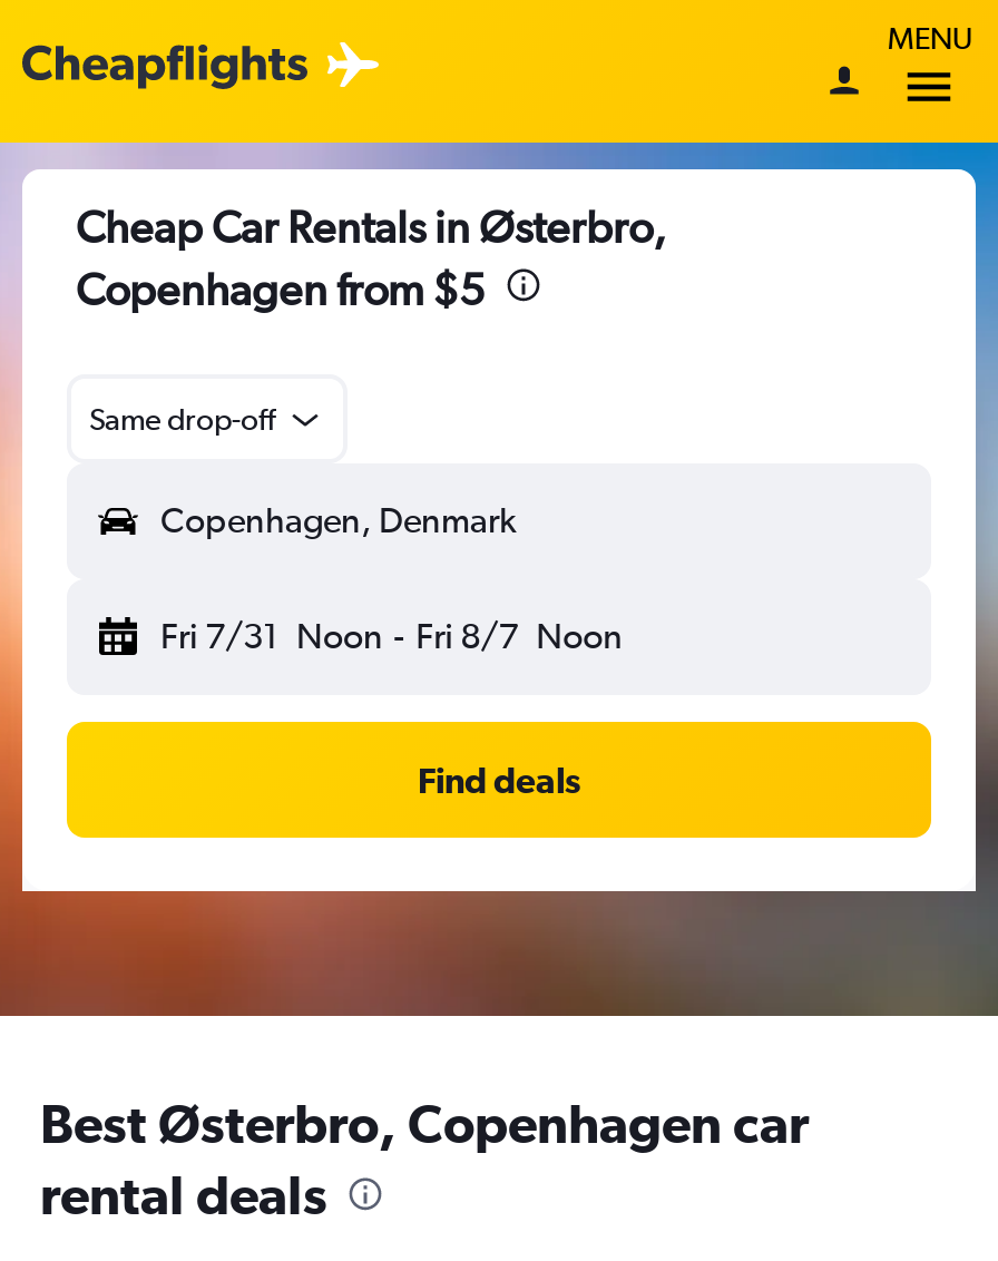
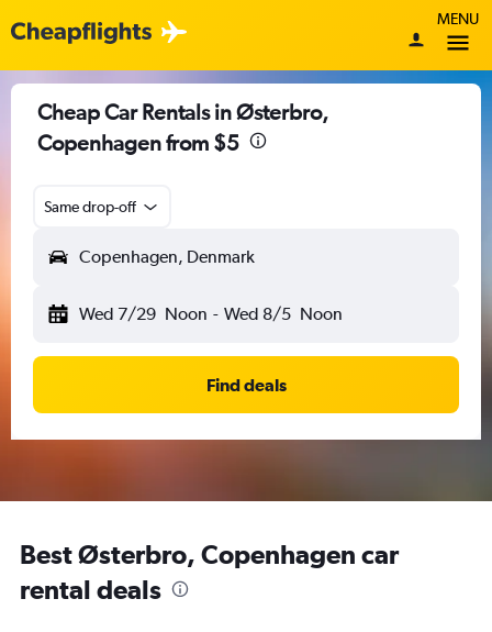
[160,615,623,657] Fri 7/31 Noon - Fri 8/7 Noon -> [79,303,342,324] Wed 7/29 Noon - Wed 8/5 Noon

